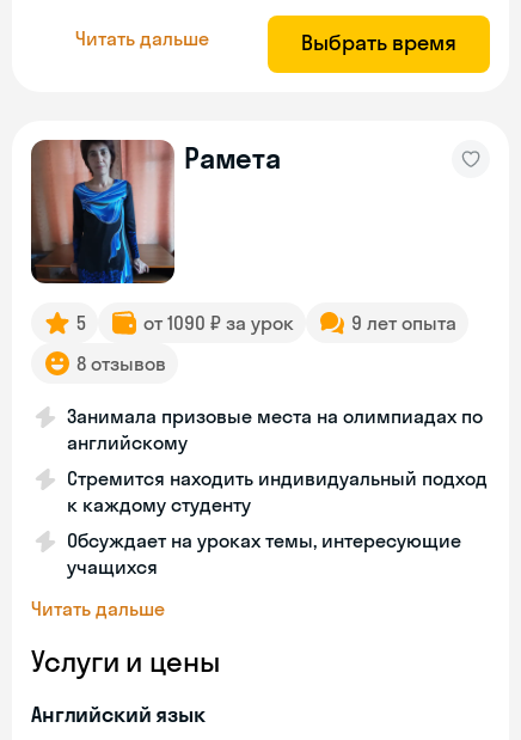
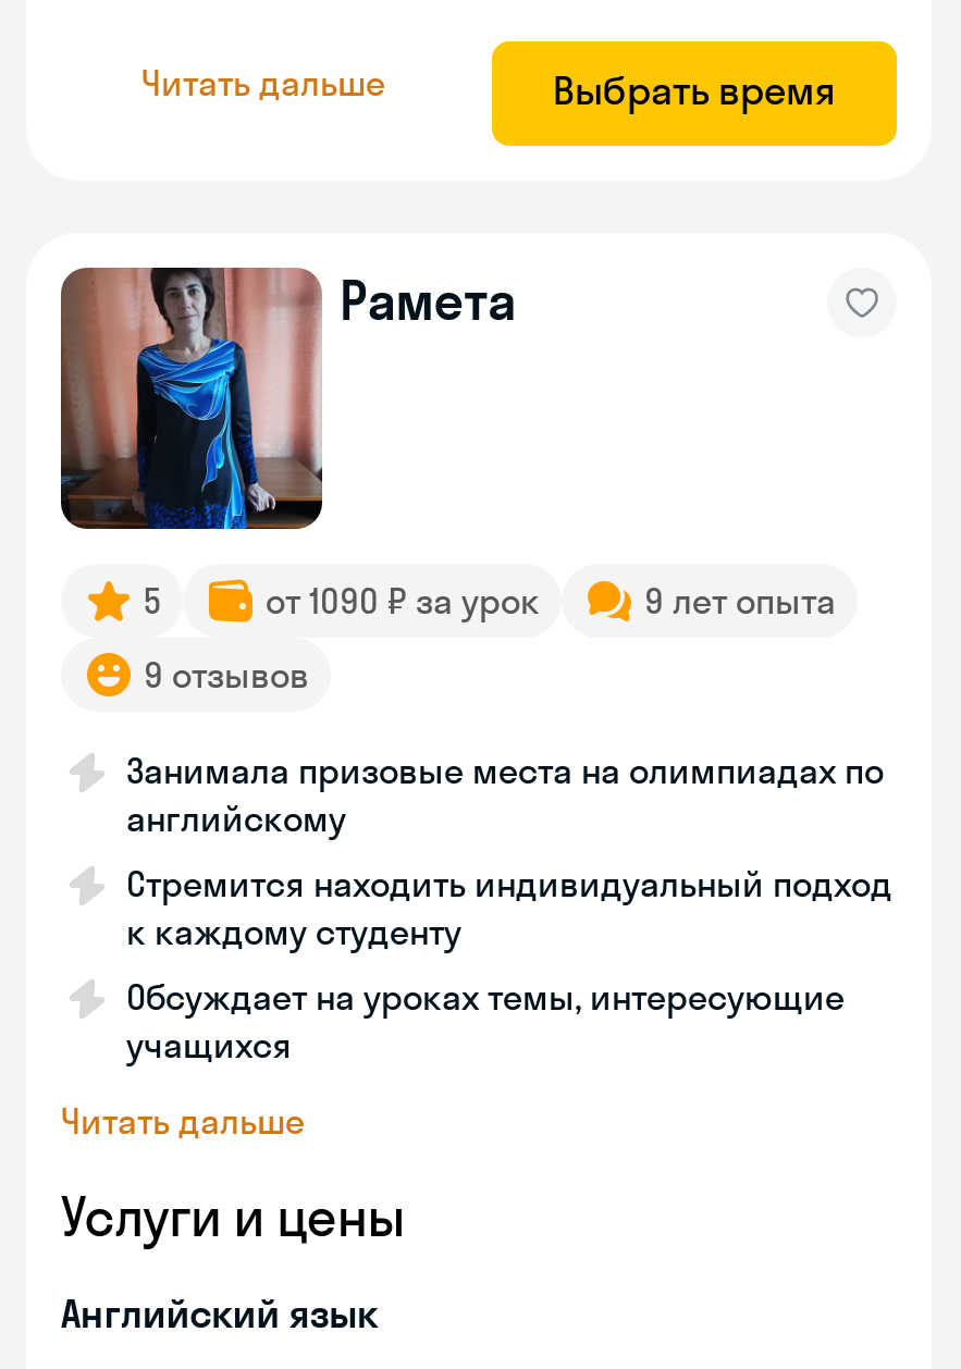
[76,351,166,375] 8 отзывов -> [144,653,309,696] 9 отзывов

